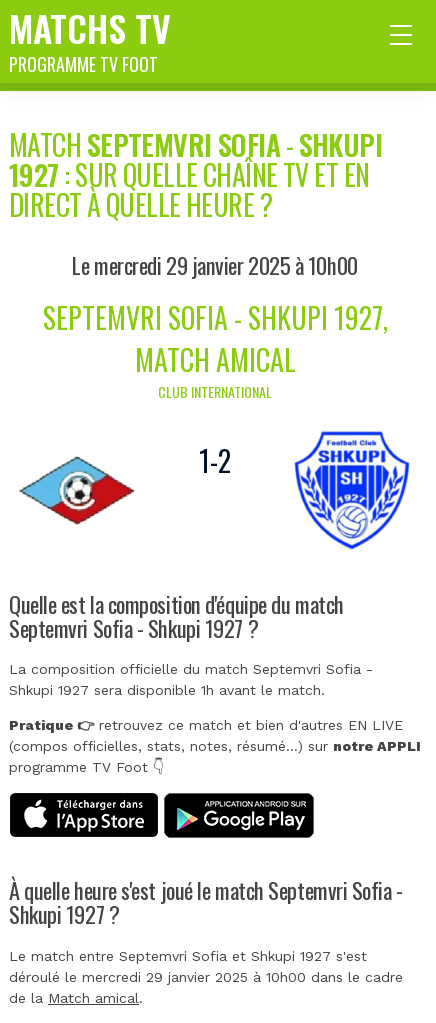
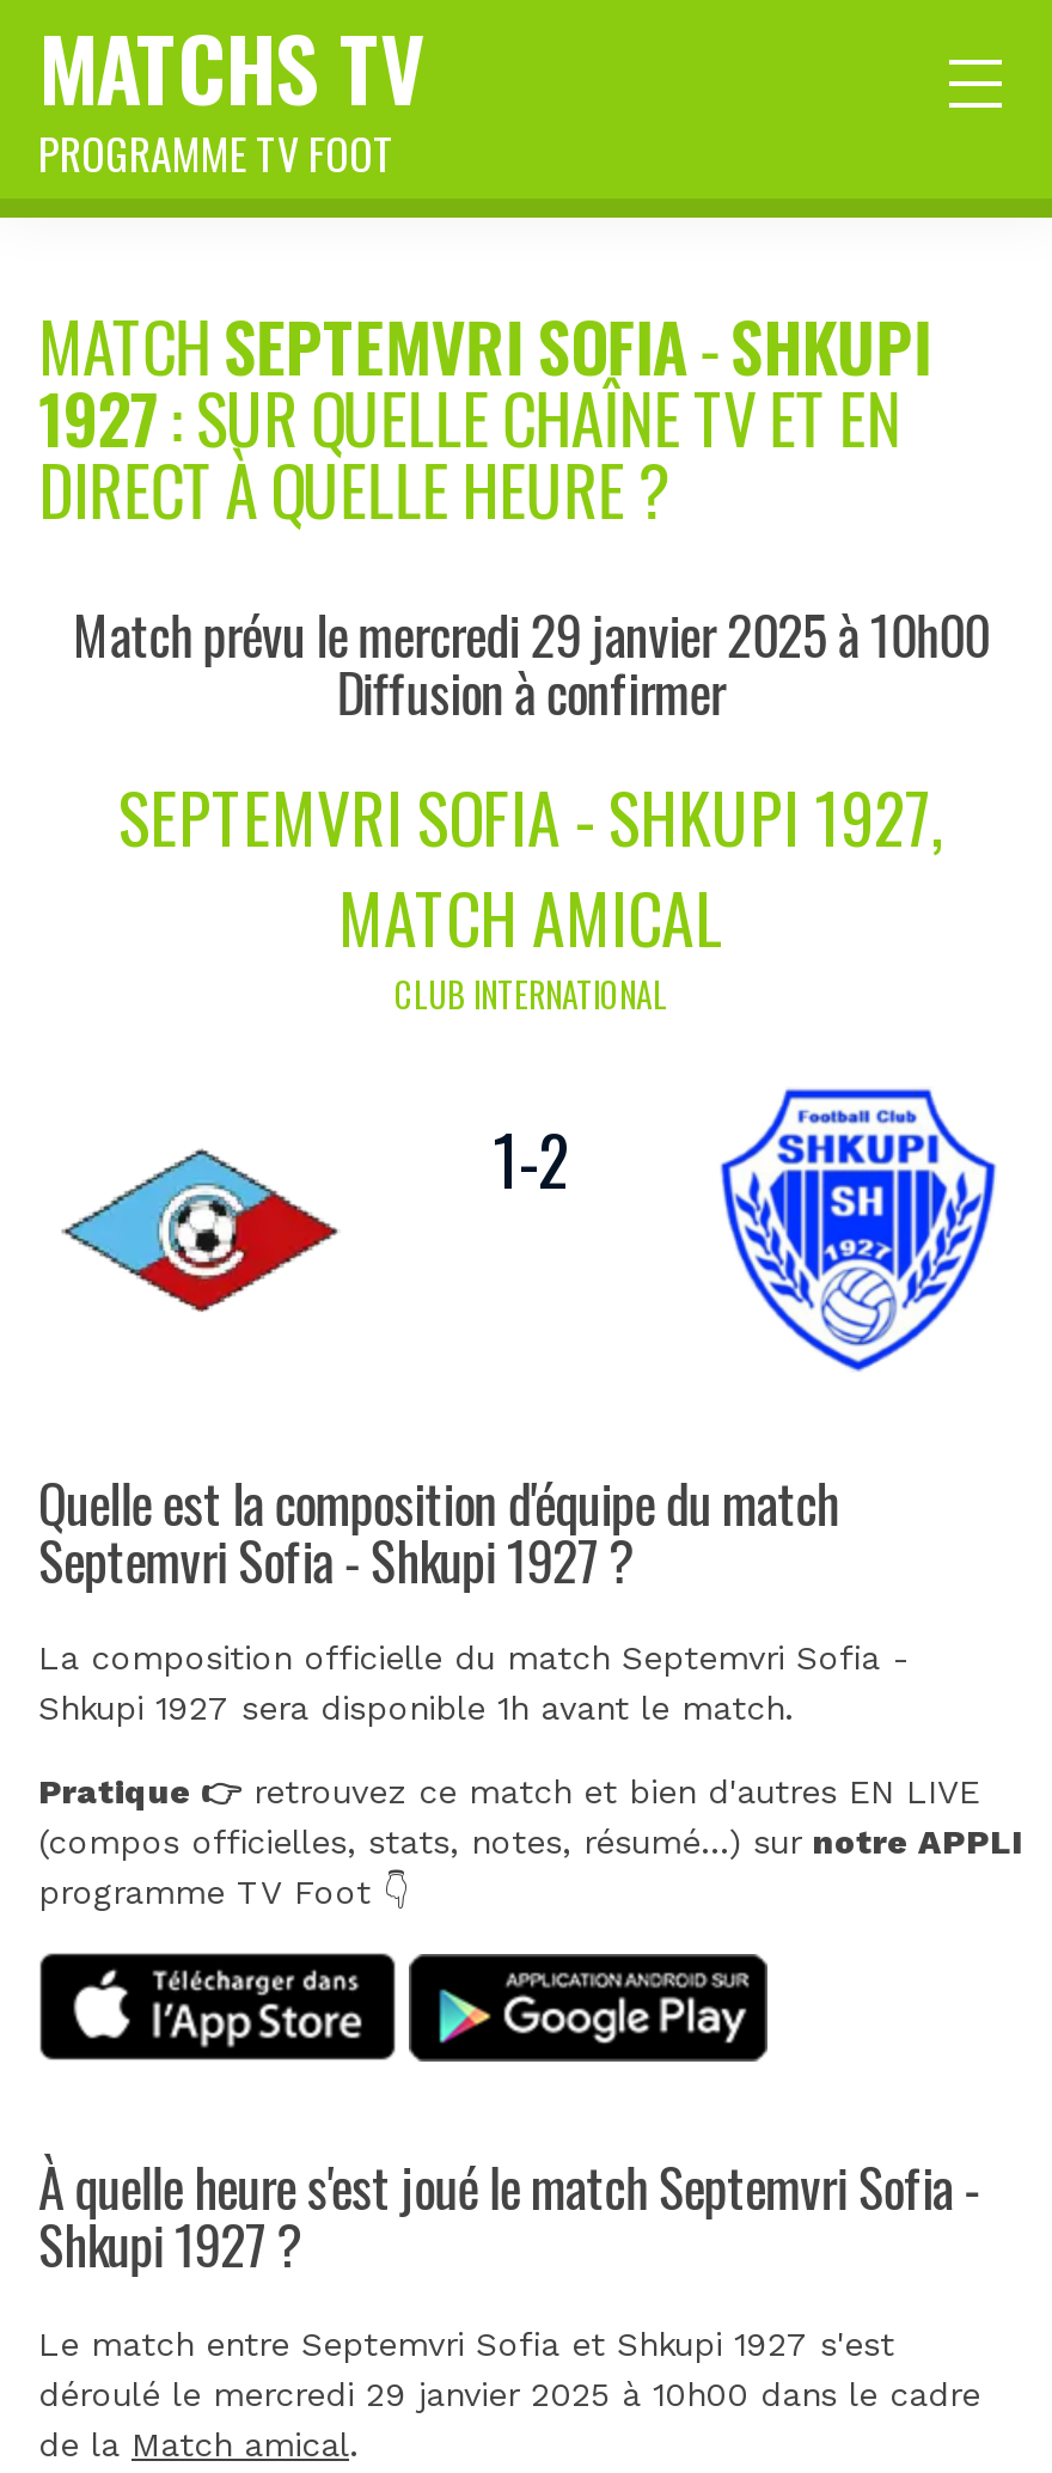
[72,248,358,281] Le mercredi 29 janvier 2025 à 10h00 -> [73,594,989,730] Match prévu le mercredi 29 janvier 2025 à 10h00 | Diffusion à confirmer

